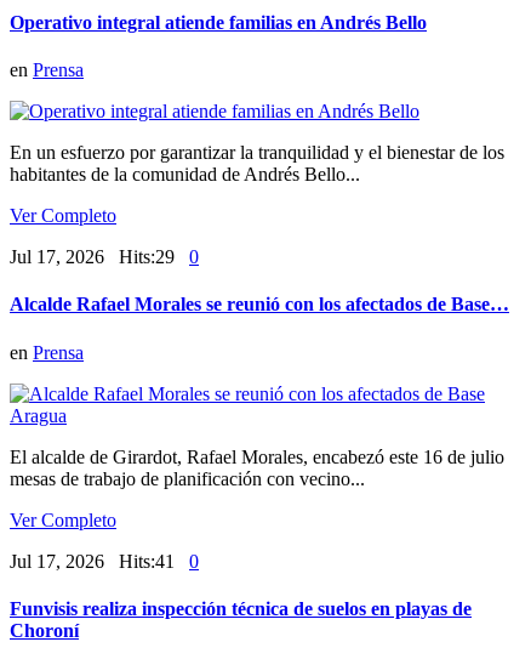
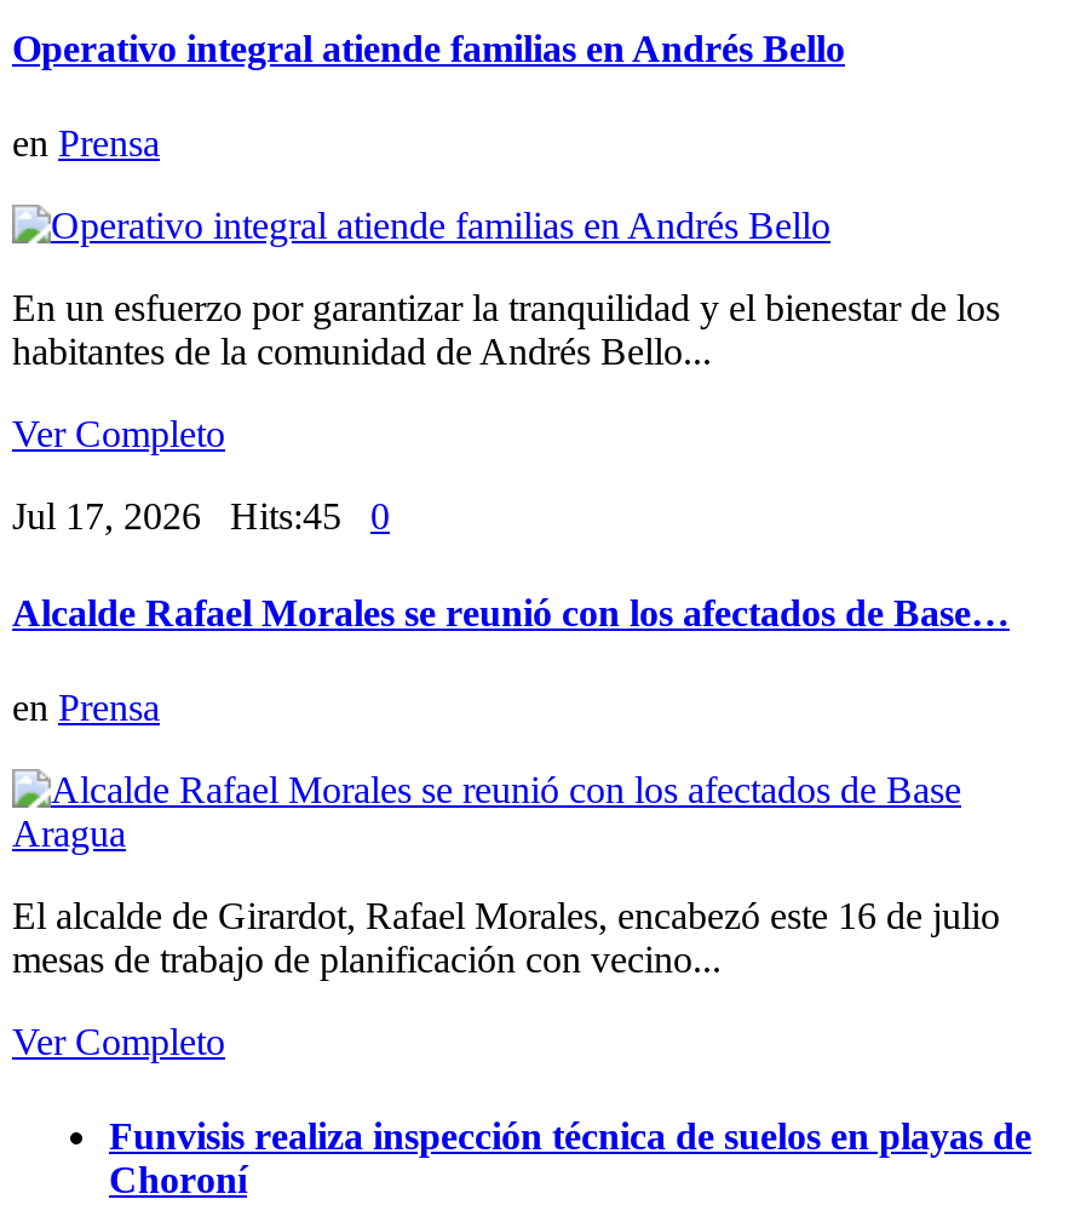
[10,246,199,267] Jul 17, 2026 Hits:29 0 -> [12,496,390,537] Jul 17, 2026 Hits:45 0
[10,551,199,571] Jul 17, 2026 Hits:41 0 -> none

